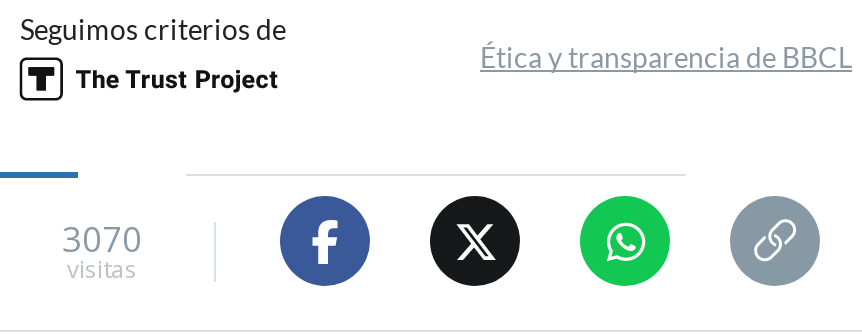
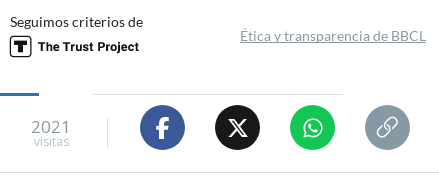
[62,216,142,262] 3070 -> [31,115,71,138] 2021

